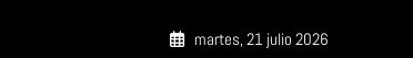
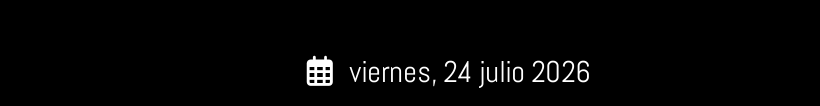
[191,29,328,50] martes, 21 julio 2026 -> [343,53,591,91] viernes, 24 julio 2026

